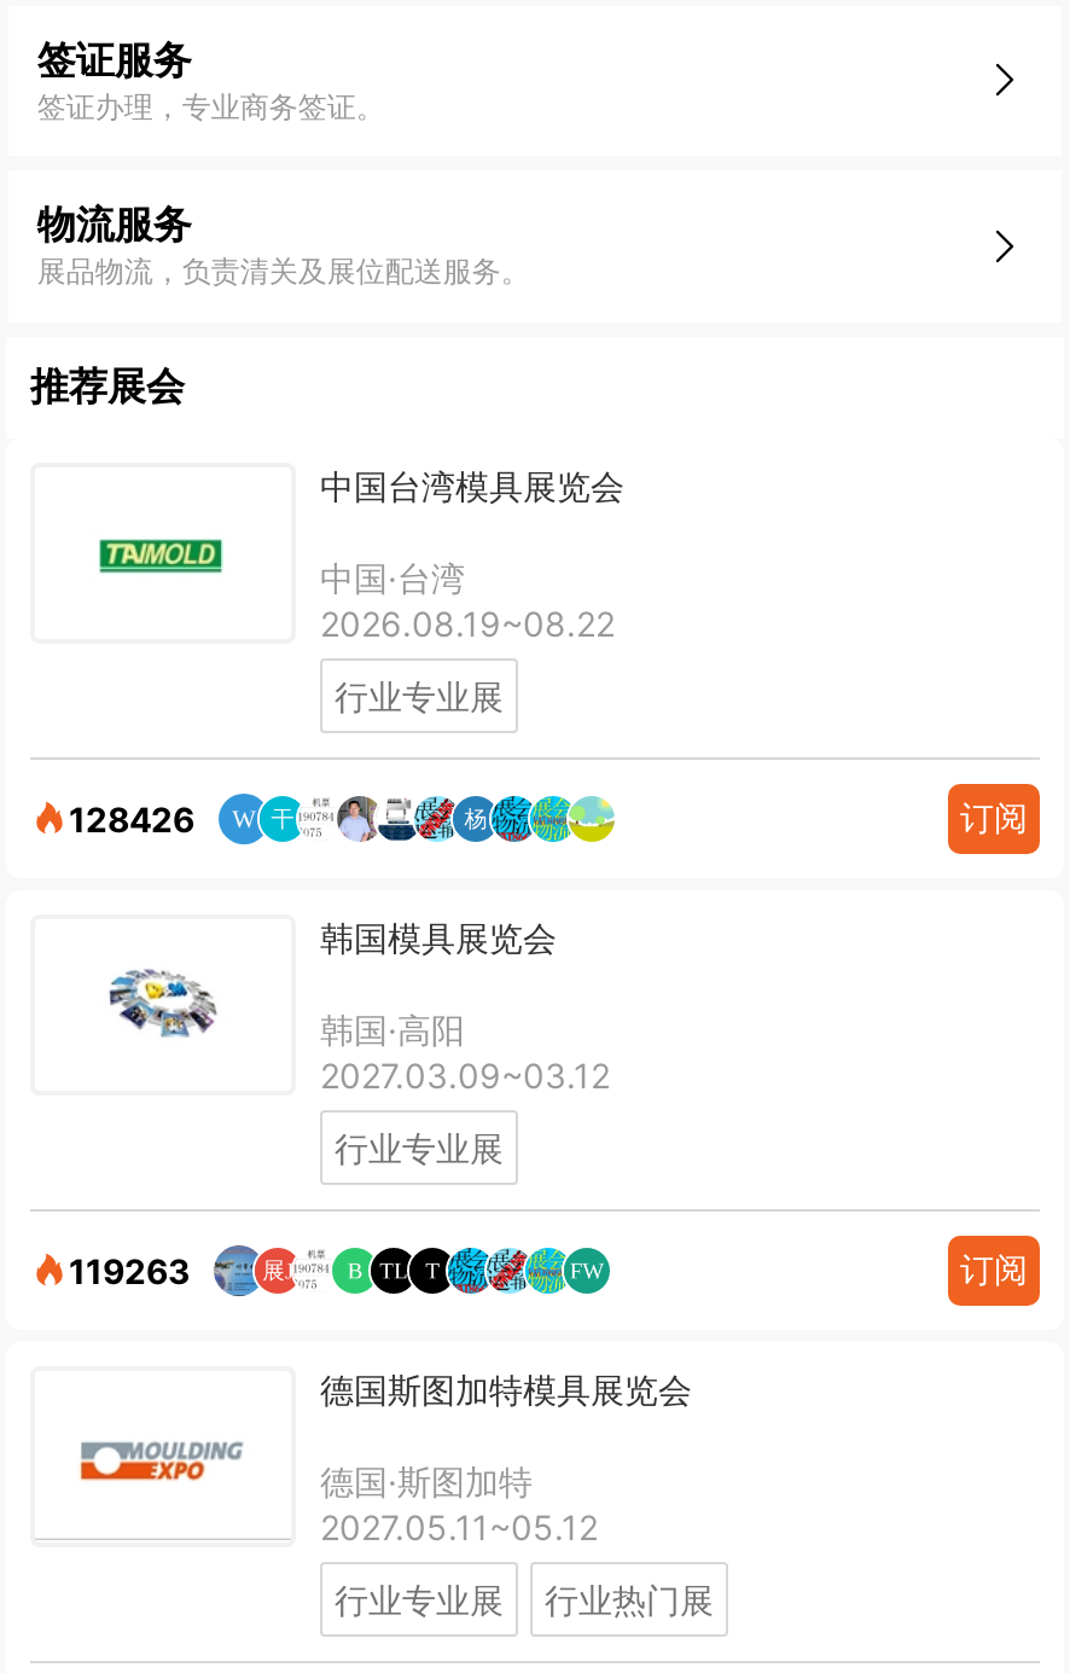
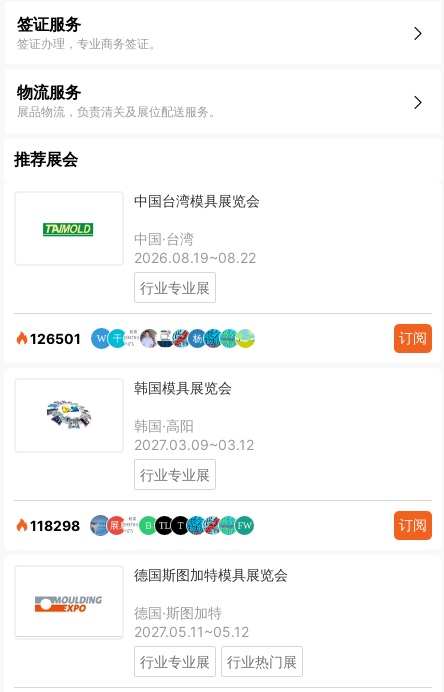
[69,799,194,840] 128426 -> [30,330,81,347] 126501
[69,1251,190,1292] 119263 -> [30,517,80,534] 118298

